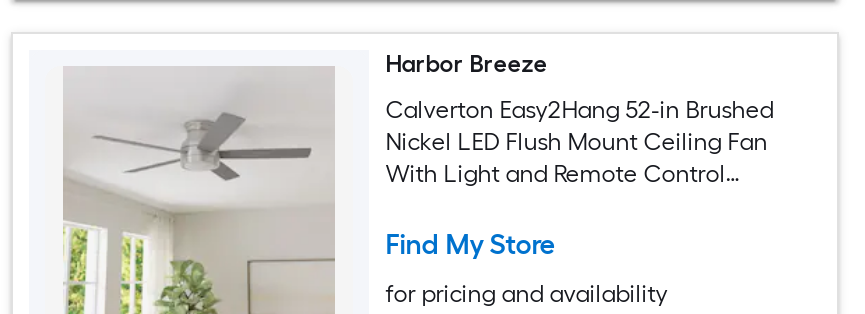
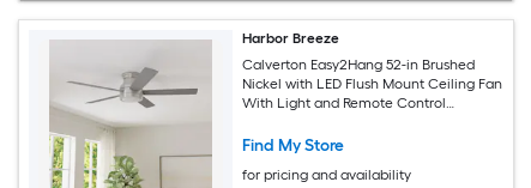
[385,127,767,155] Nickel LED Flush Mount Ceiling Fan -> [242,76,502,93] Nickel with LED Flush Mount Ceiling Fan

